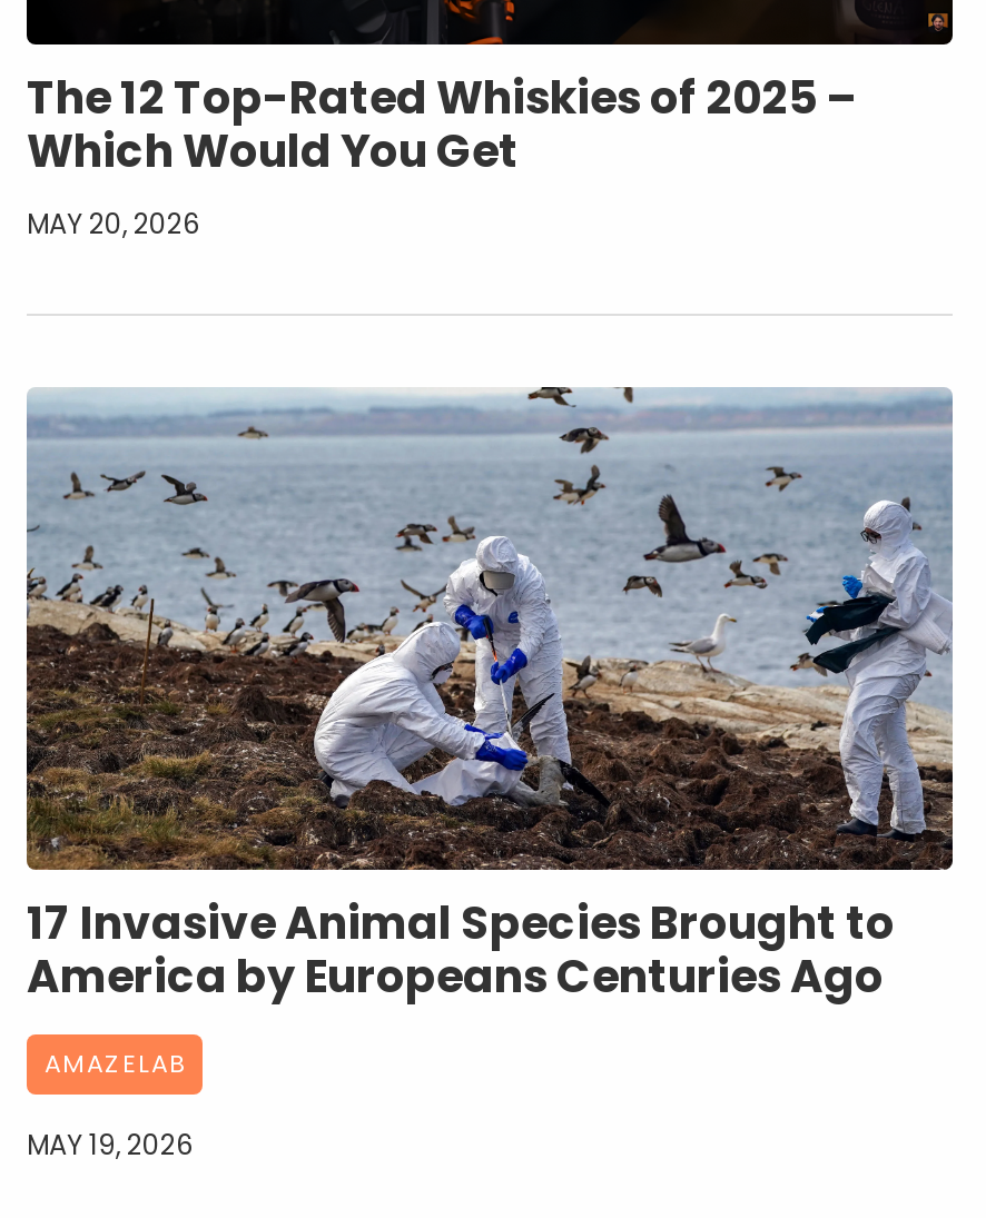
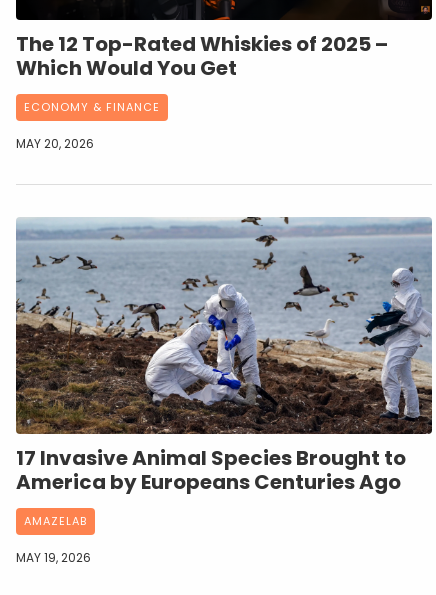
none -> [24,99,160,115] ECONOMY & FINANCE

